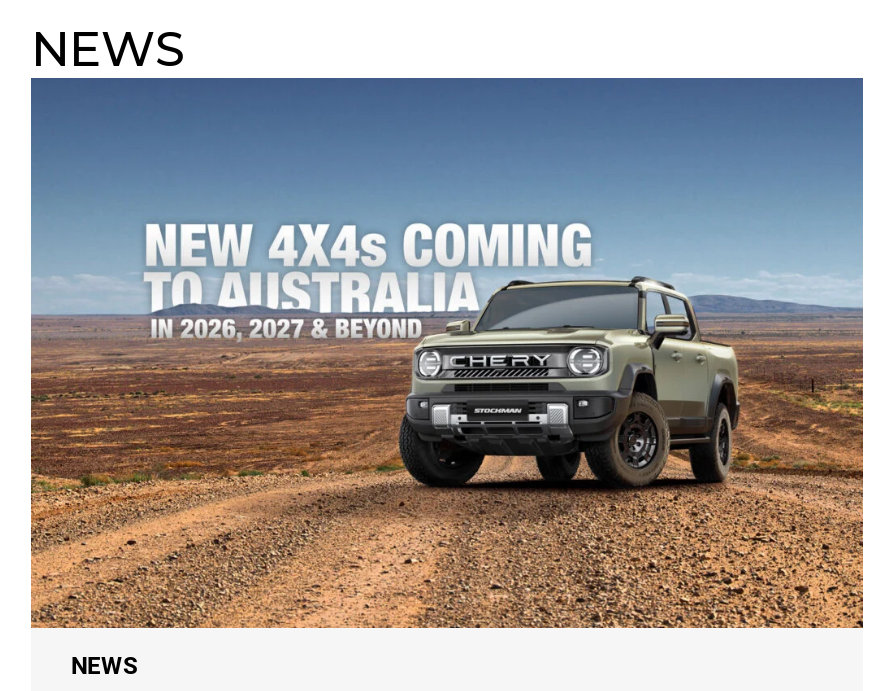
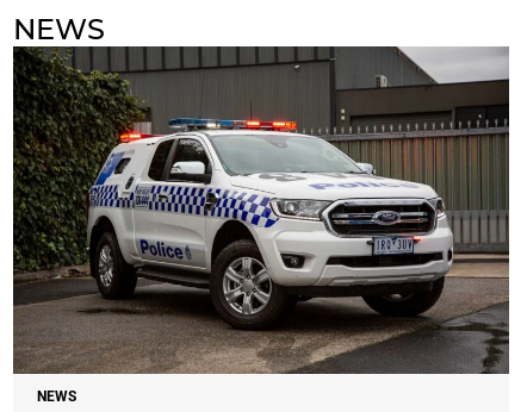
[29,76,865,630] [image] -> [12,45,510,375] [image]

